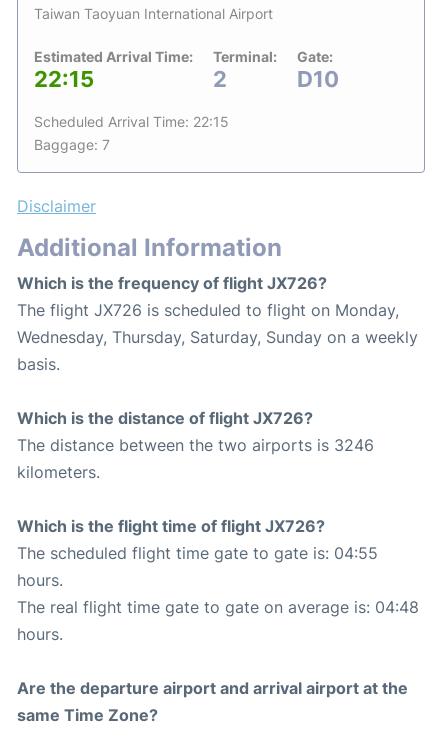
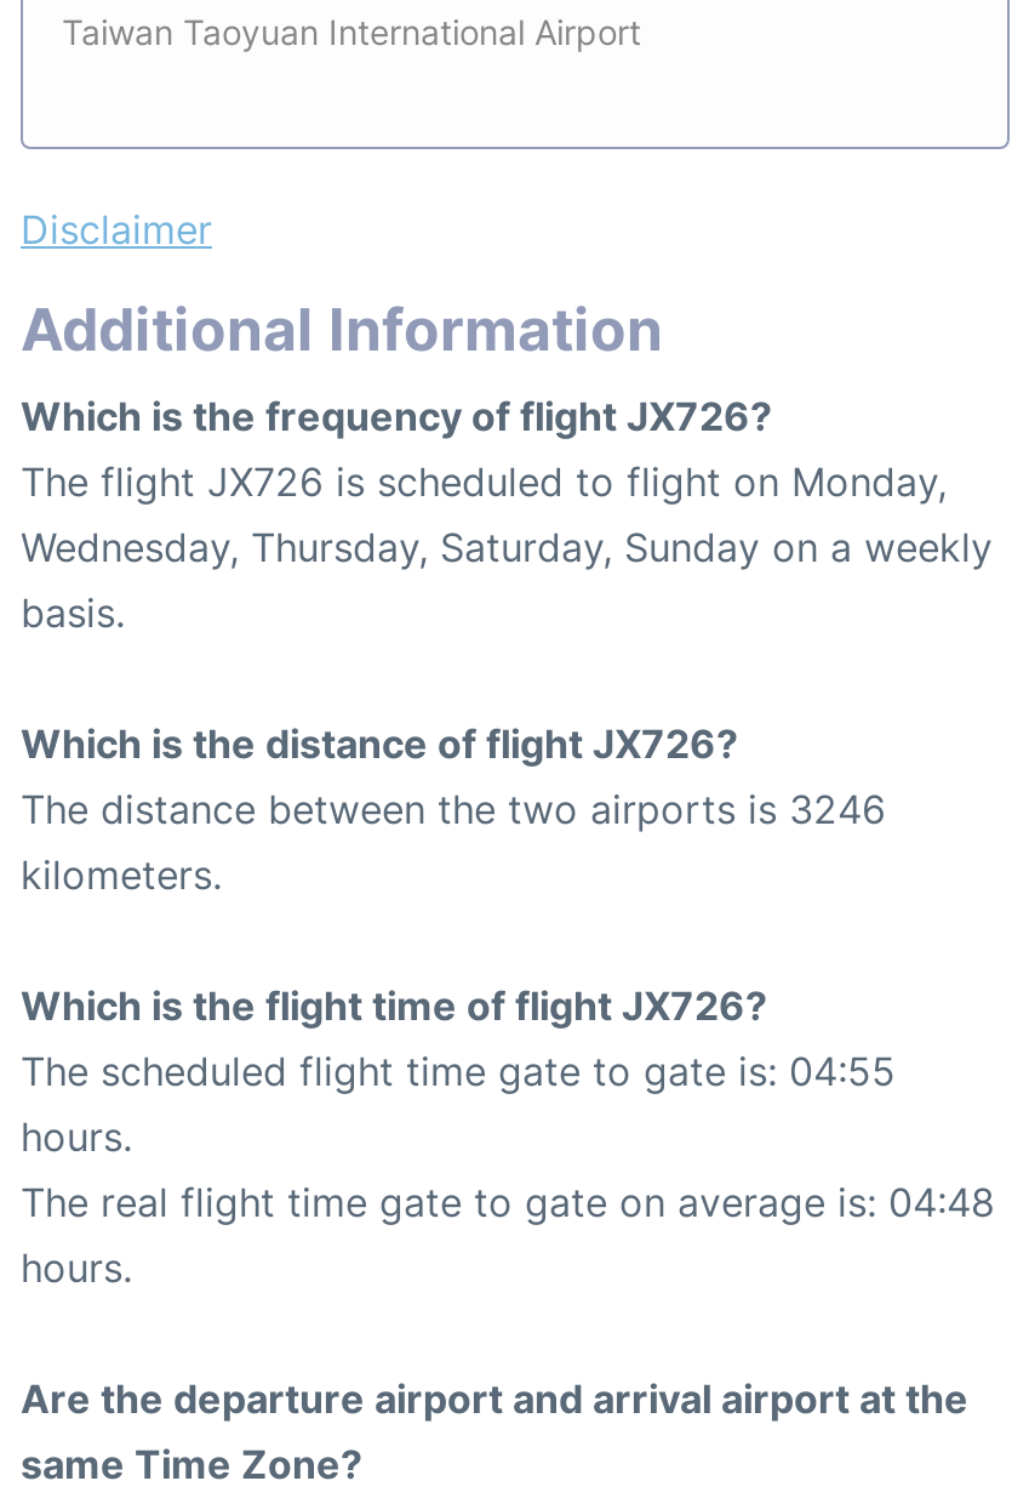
[34,48,193,92] Estimated Arrival Time: | 22:15 -> none
[34,48,339,153] Gate: | D10 | Scheduled Arrival Time: 22:15 | Baggage: 7 -> none
[213,48,277,92] Terminal: | 2 -> none

